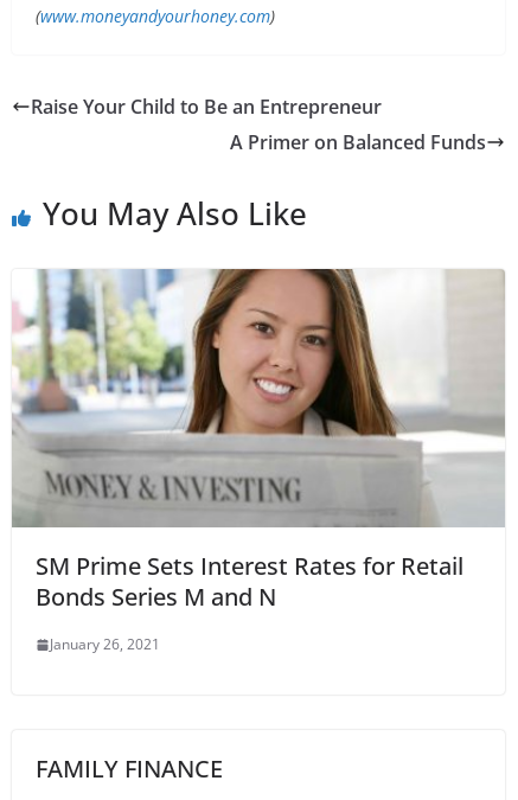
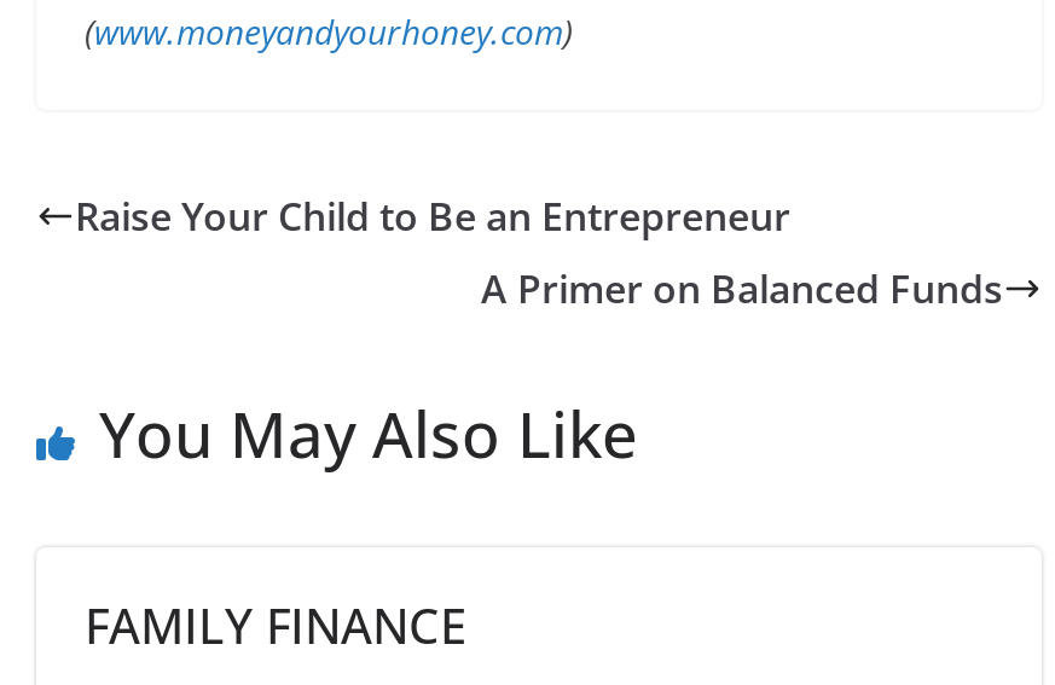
[11,268,506,654] [image] | SM Prime Sets Interest Rates for Retail | Bonds Series M and N | January 26, 2021 -> none

